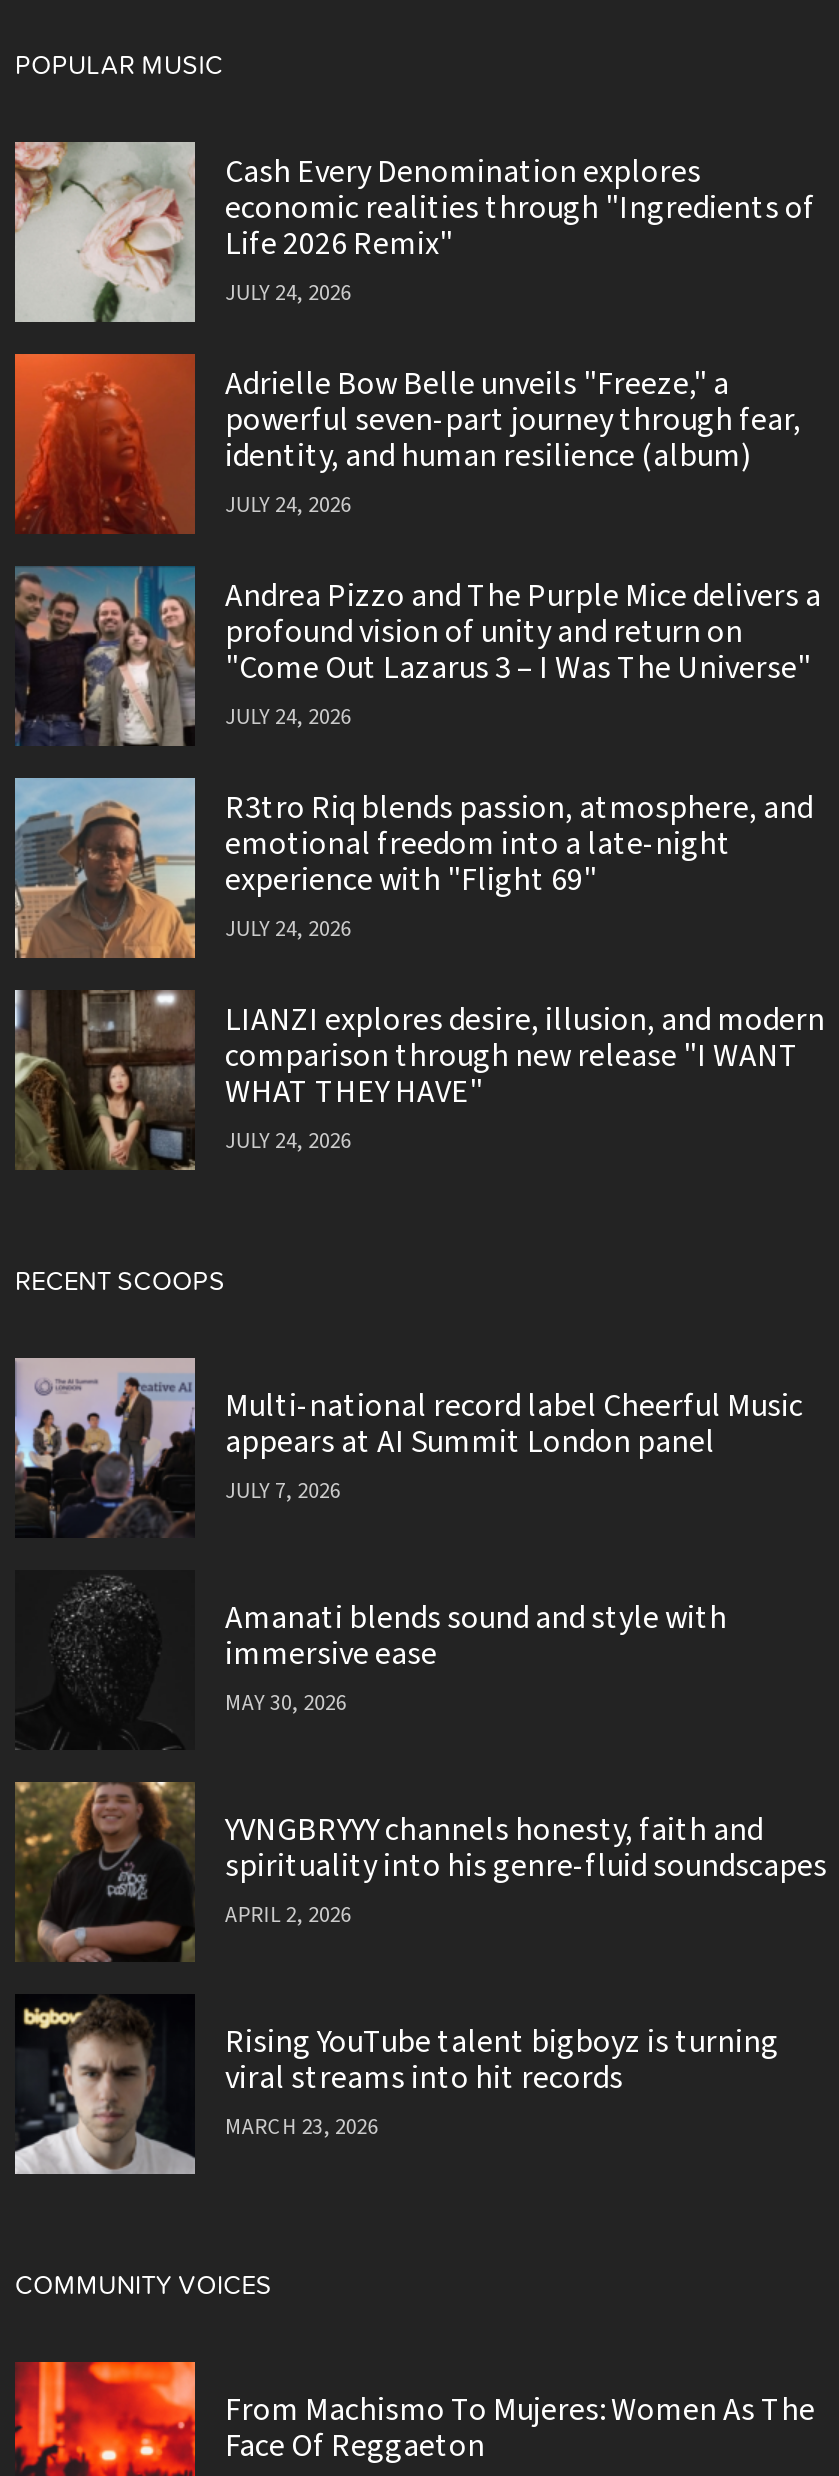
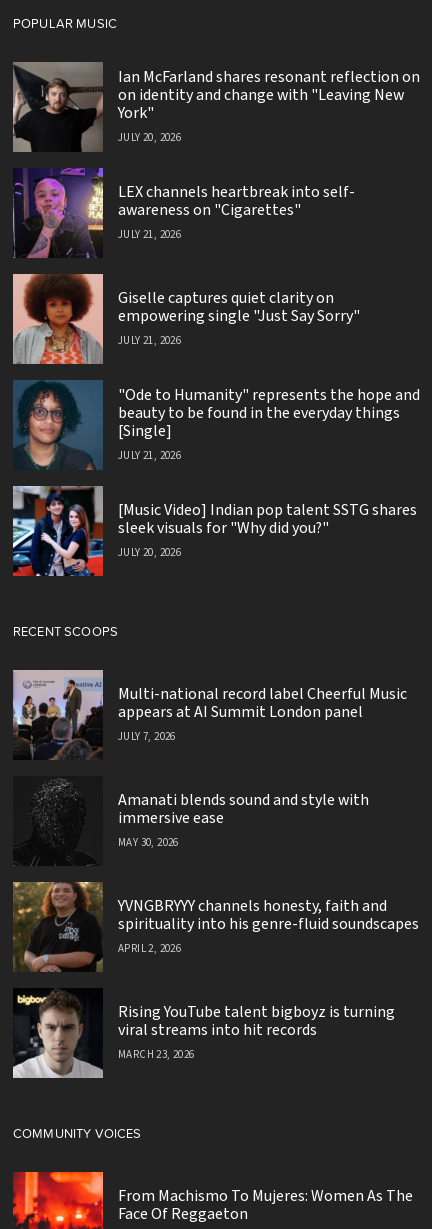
[13,140,815,324] [image] | Cash Every Denomination explores | economic realities through "Ingredients of | Life 2026 Remix" | JULY 24, 2026 -> [13,62,420,152] [image] | Ian McFarland shares resonant reflection on | on identity and change with "Leaving New | York" | JULY 20, 2026
[13,352,801,536] [image] | Adrielle Bow Belle unveils "Freeze," a | powerful seven-part journey through fear, | identity, and human resilience (album) | JULY 24, 2026 -> [12,167,355,259] [image] | LEX channels heartbreak into self- | awareness on "Cigarettes" | JULY 21, 2026
[15,564,821,746] [image] | Andrea Pizzo and The Purple Mice delivers a | profound vision of unity and return on | "Come Out Lazarus 3 – I Was The Universe" | JULY 24, 2026 -> [12,273,360,365] [image] | Giselle captures quiet clarity on | empowering single "Just Say Sorry" | JULY 21, 2026
[13,776,813,960] [image] | R3tro Riq blends passion, atmosphere, and | emotional freedom into a late-night | experience with "Flight 69" | JULY 24, 2026 -> [13,380,420,470] [image] | "Ode to Humanity" represents the hope and | beauty to be found in the everyday things | [Single] | JULY 21, 2026
[13,990,825,1172] [image] | LIANZI explores desire, illusion, and modern | comparison through new release "I WANT | WHAT THEY HAVE" | JULY 24, 2026 -> [12,485,417,577] [image] | [Music Video] Indian pop talent SSTG shares | sleek visuals for "Why did you?" | JULY 20, 2026

